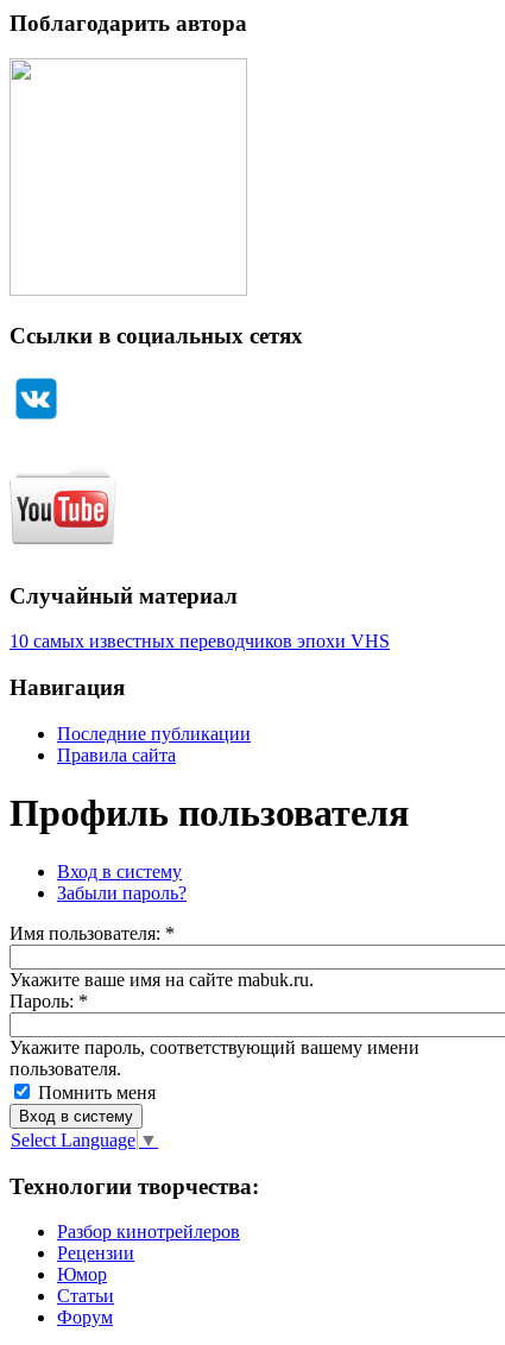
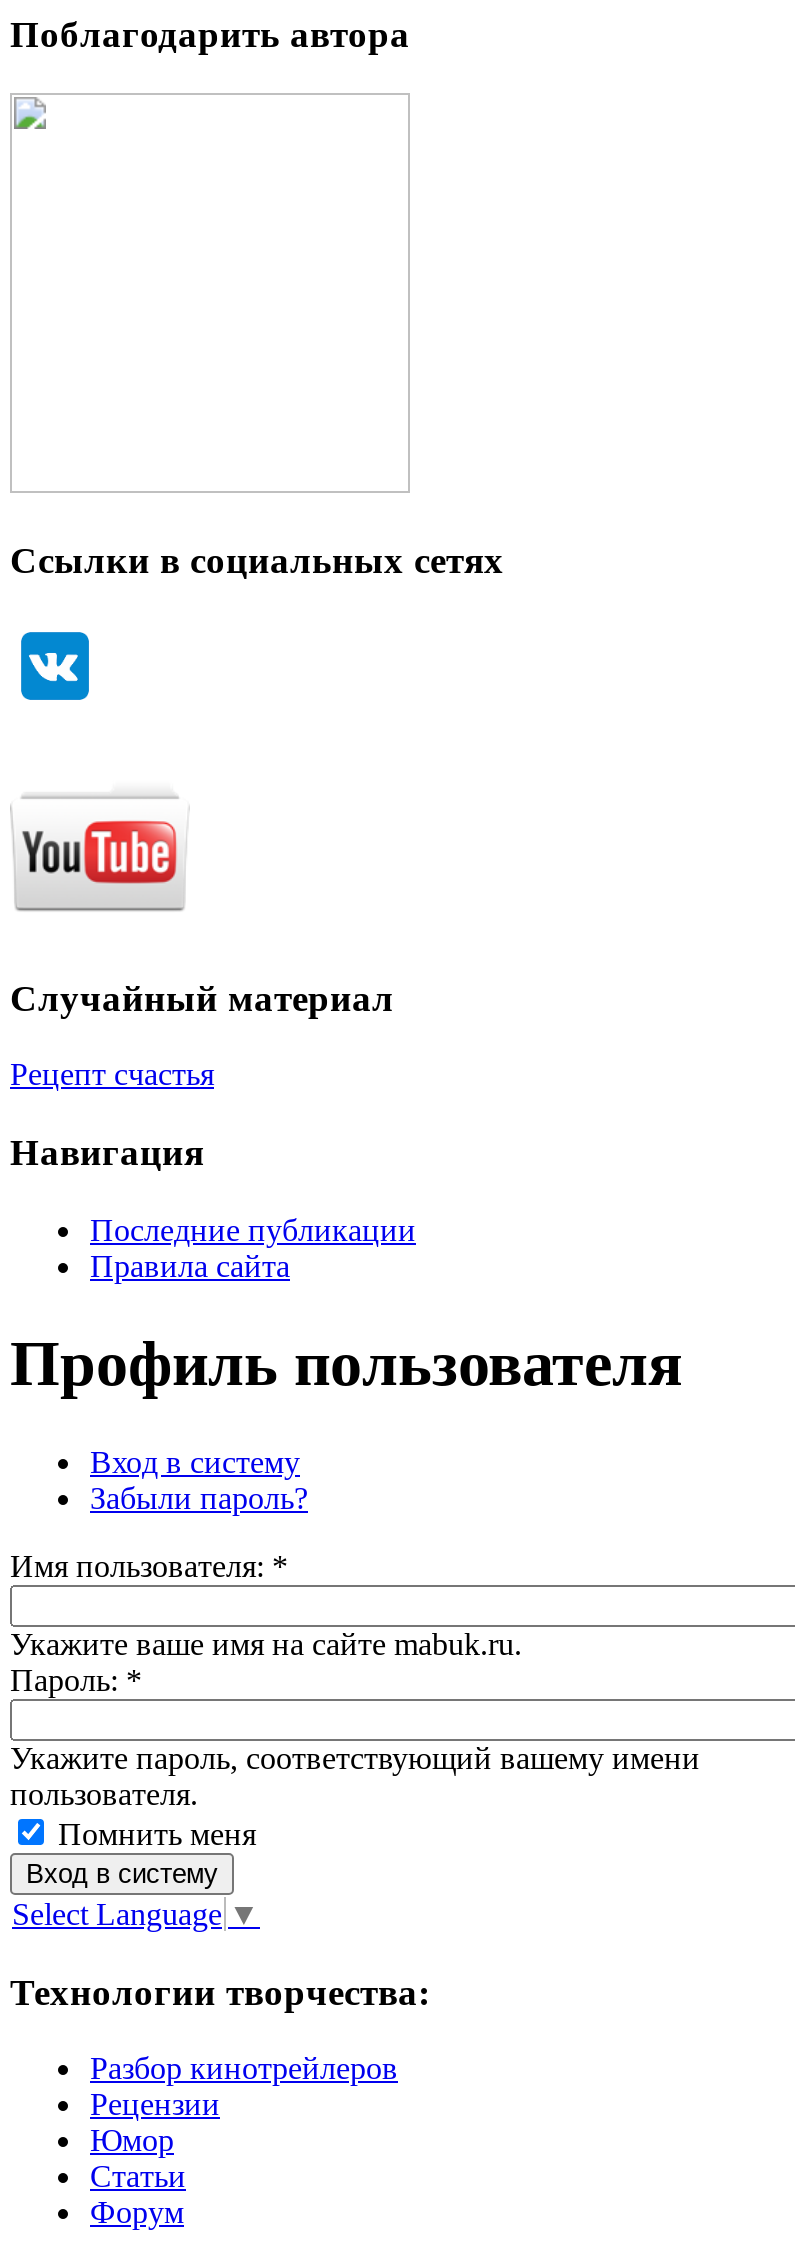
[10,631,390,651] 10 самых известных переводчиков эпохи VHS -> [10,1058,214,1092] Рецепт счастья

